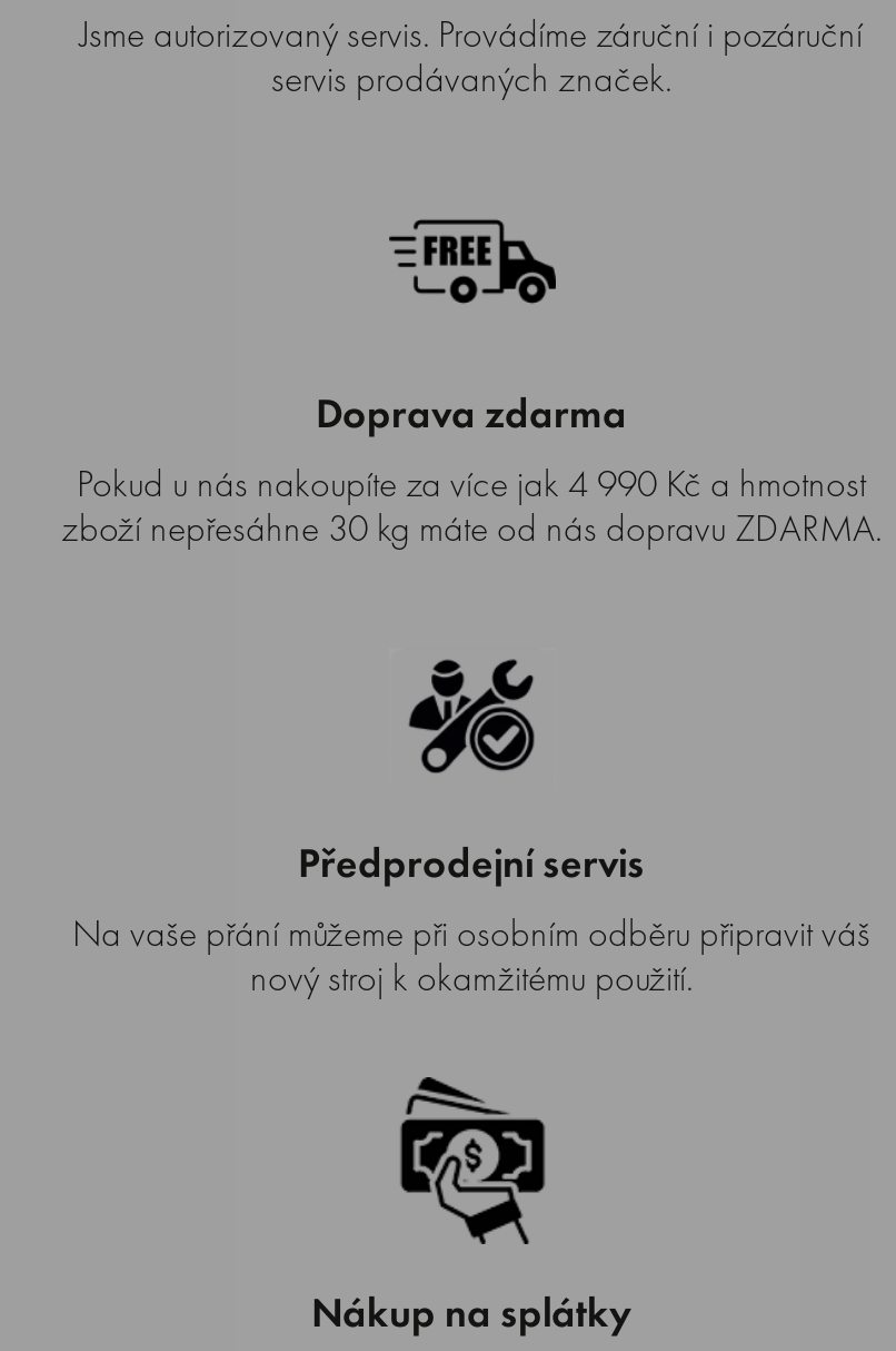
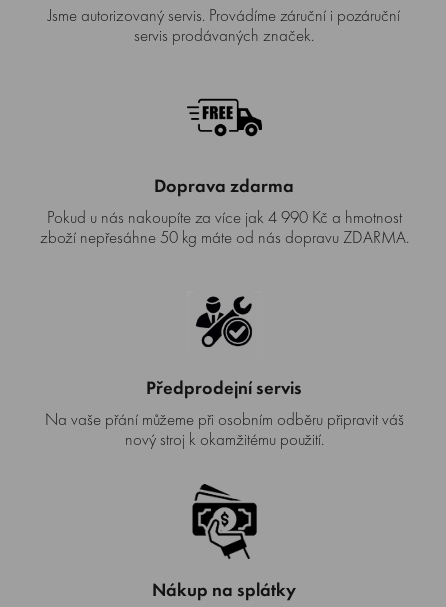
[61,503,882,552] zboží nepřesáhne 30 kg máte od nás dopravu ZDARMA. -> [39,226,408,248] zboží nepřesáhne 50 kg máte od nás dopravu ZDARMA.

